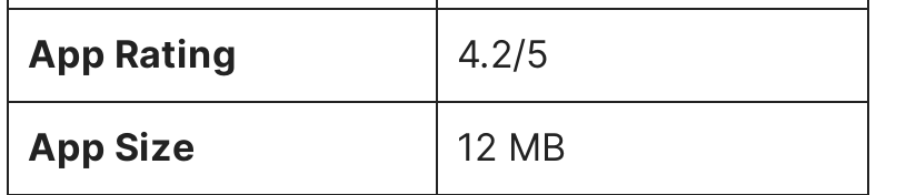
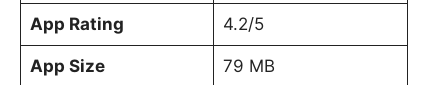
[457,125,566,170] 12 MB -> [222,55,274,75] 79 MB

